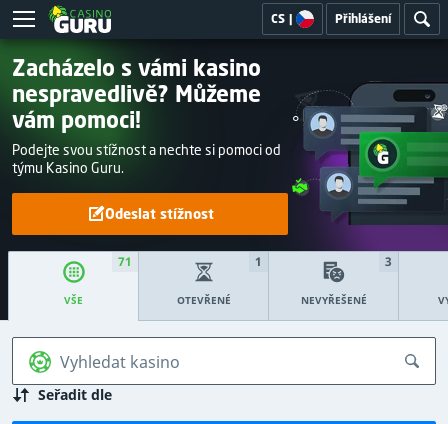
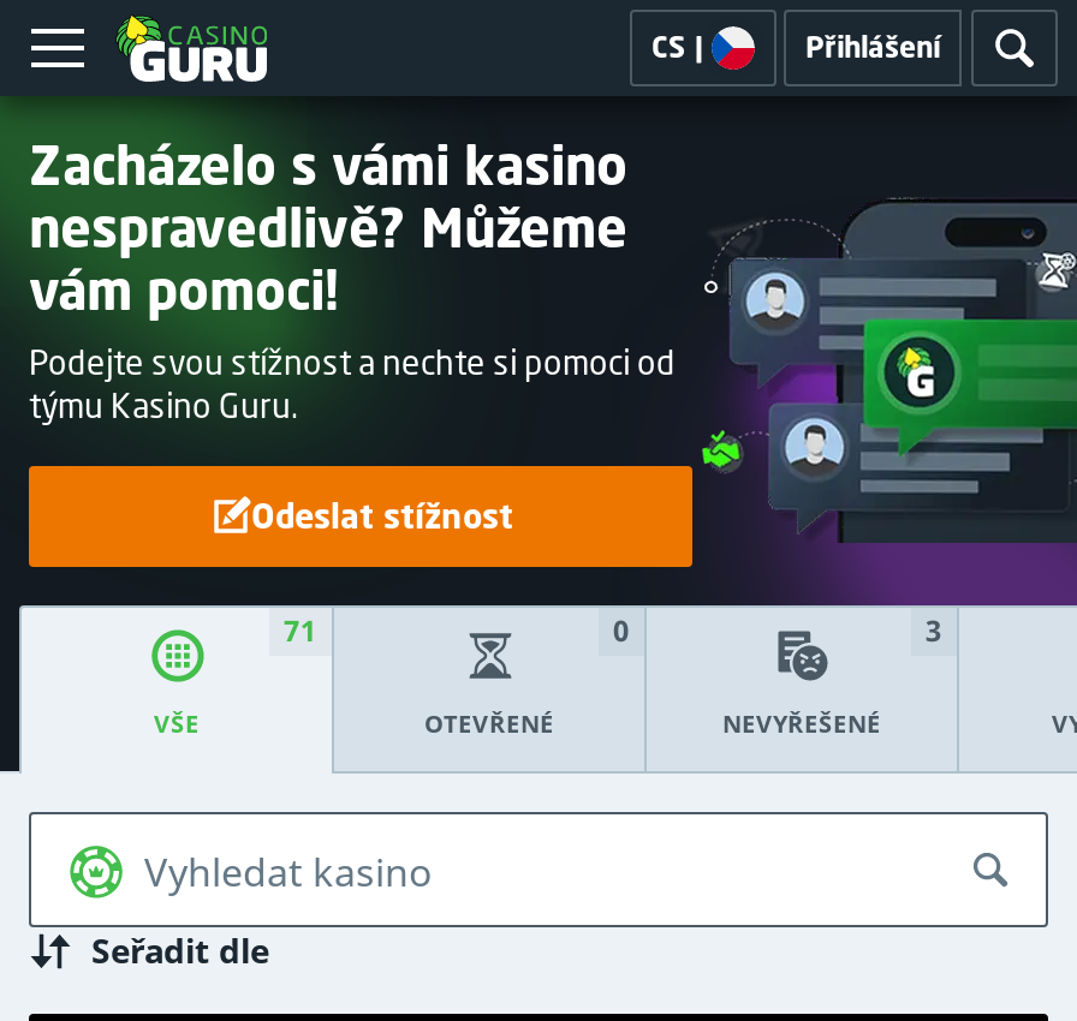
[255,253,262,270] 1 -> [613,610,630,651] 0

